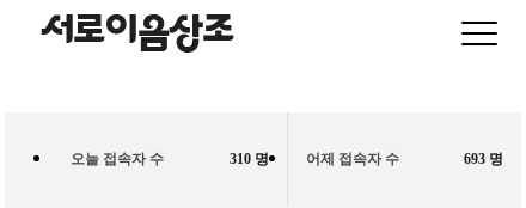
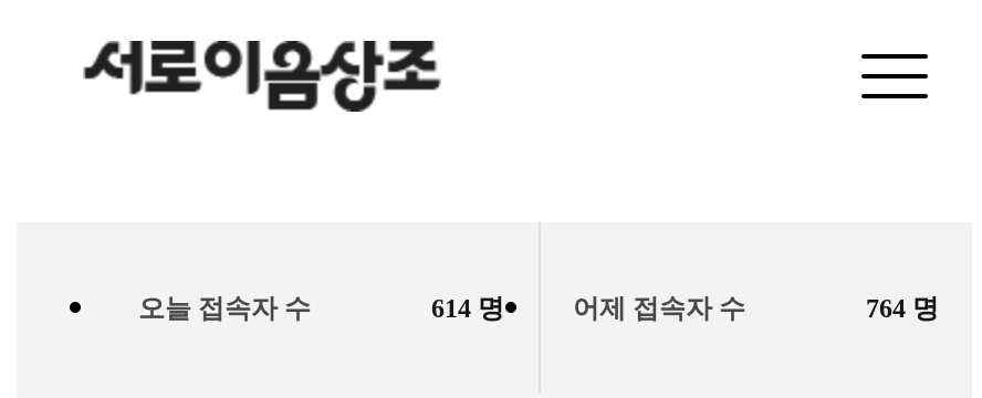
[229,150,268,167] 310 명 -> [431,292,504,323] 614 명
[464,150,503,167] 693 명 -> [866,292,939,323] 764 명

